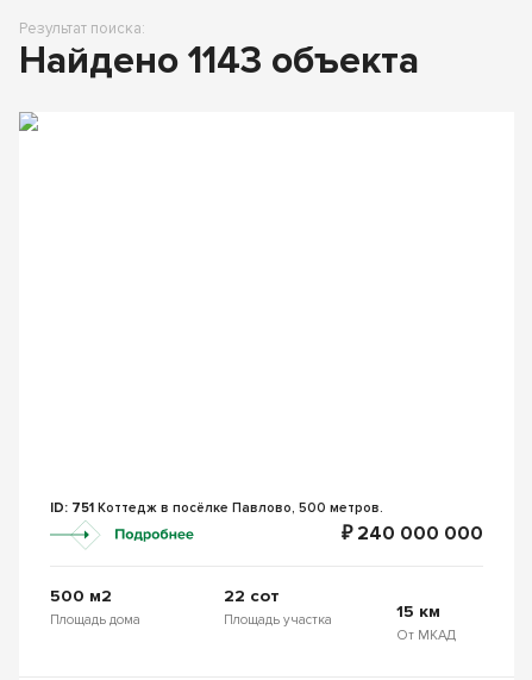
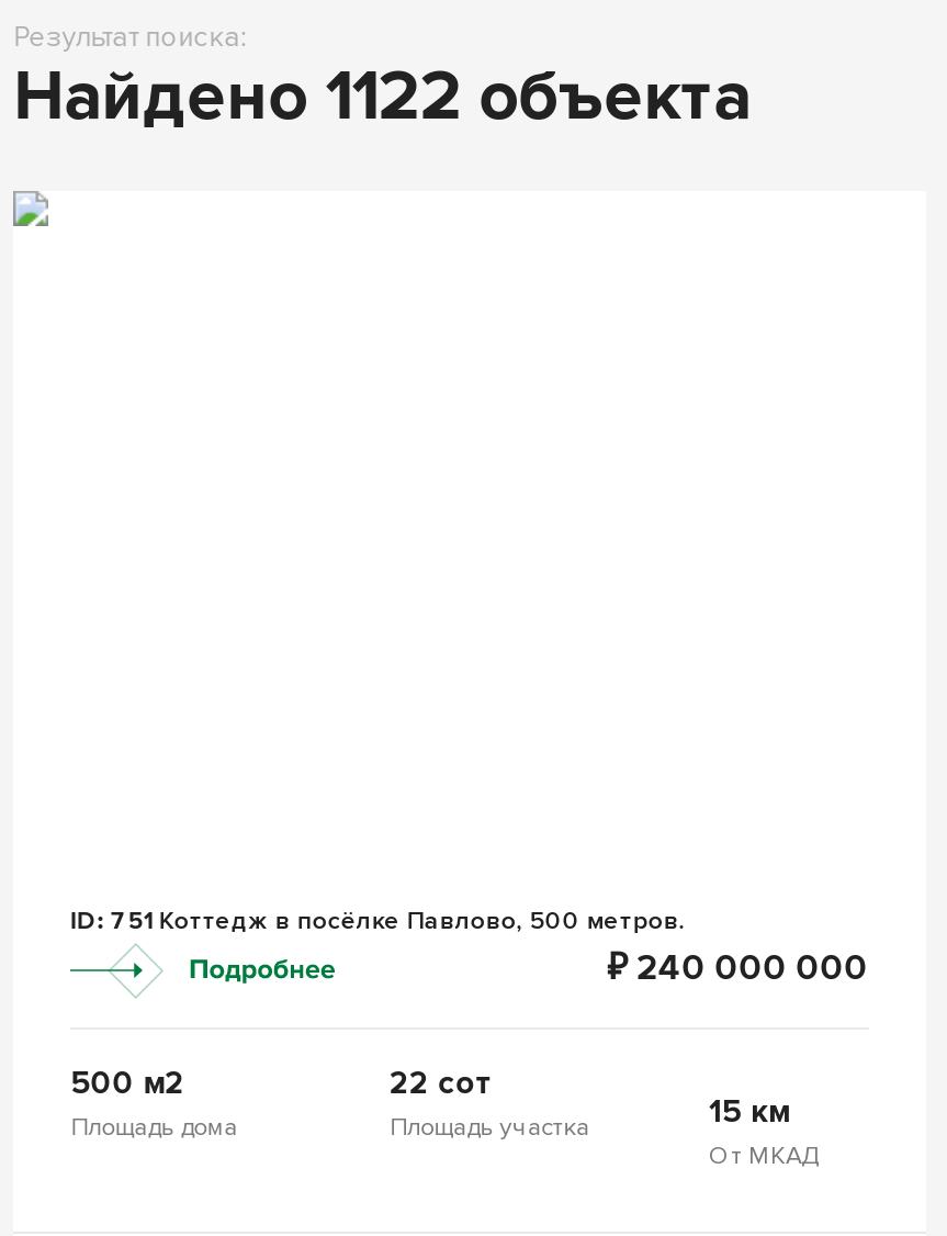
[19,38,419,84] Найдено 1143 объекта -> [14,54,751,139] Найдено 1122 объекта

